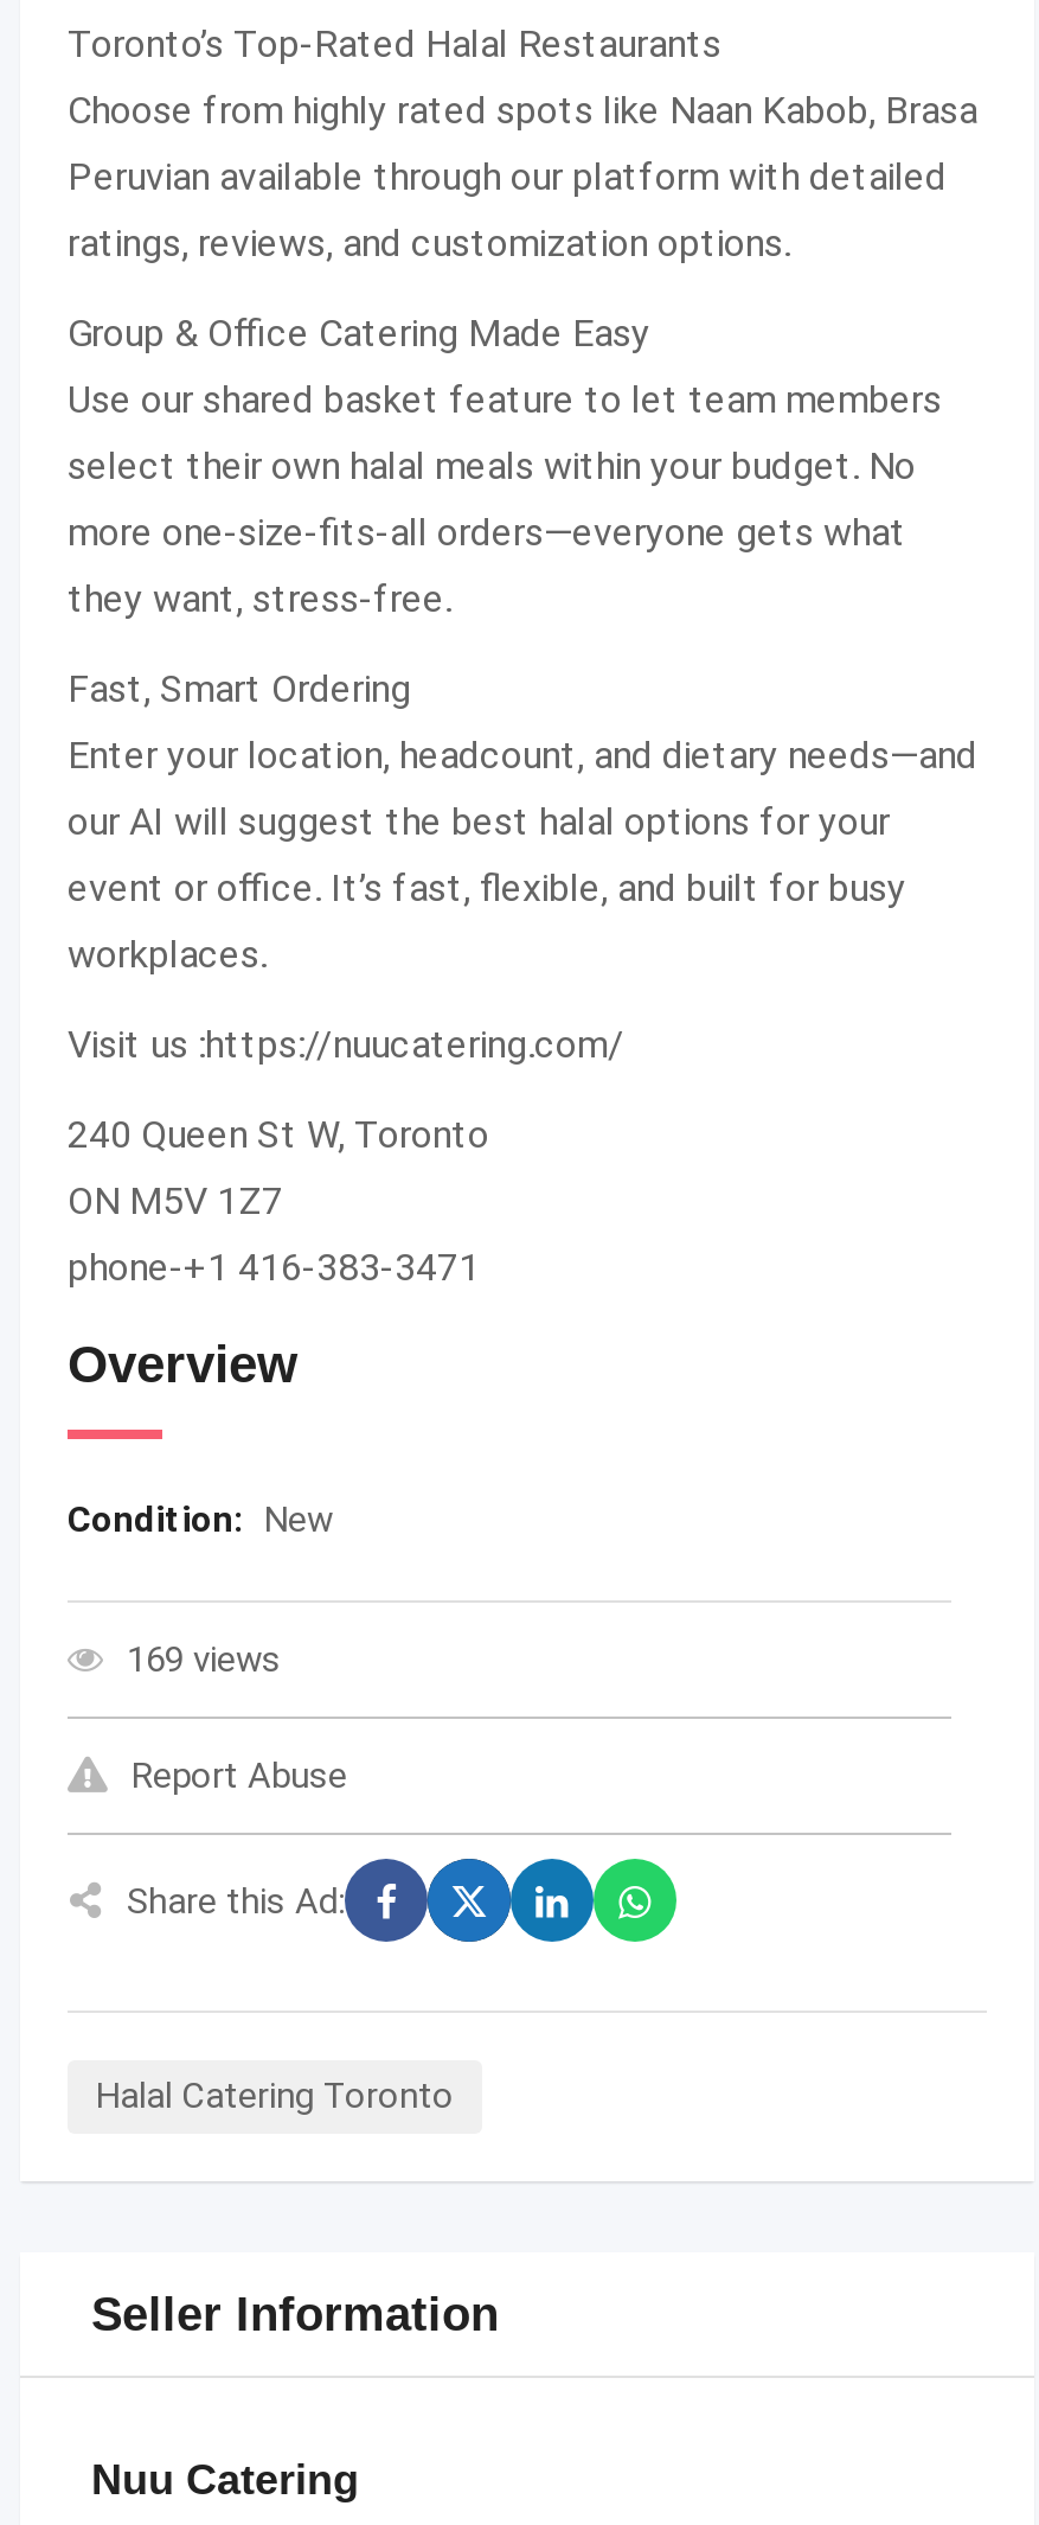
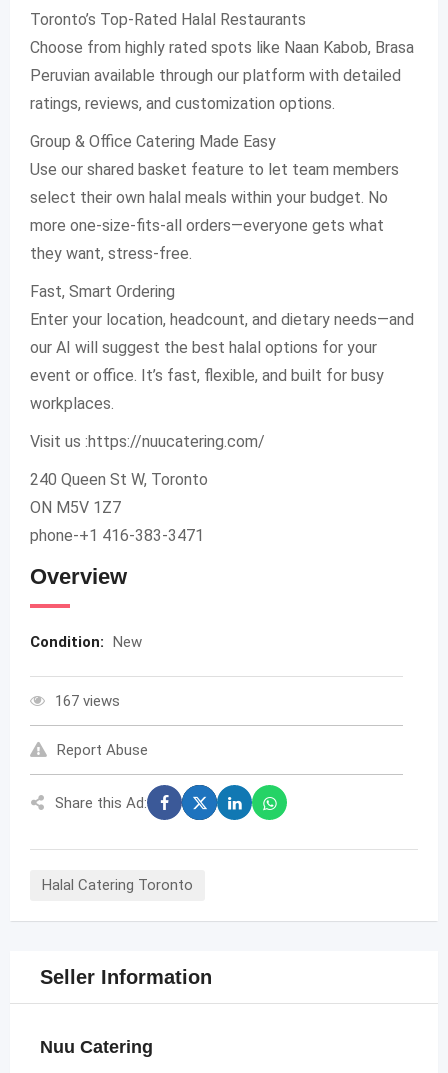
[127,1638,281,1681] 169 views -> [55,692,120,710] 167 views

